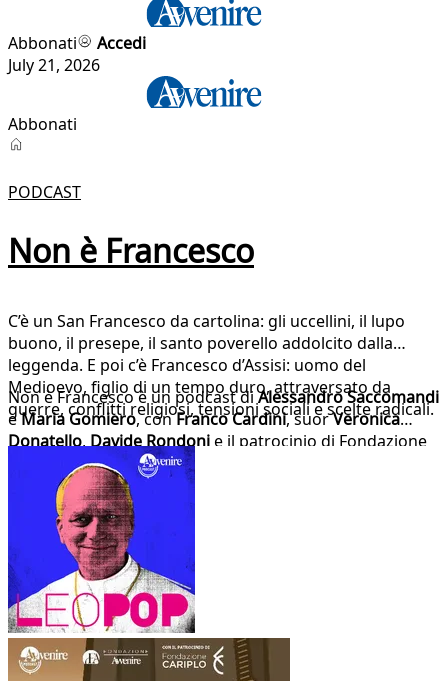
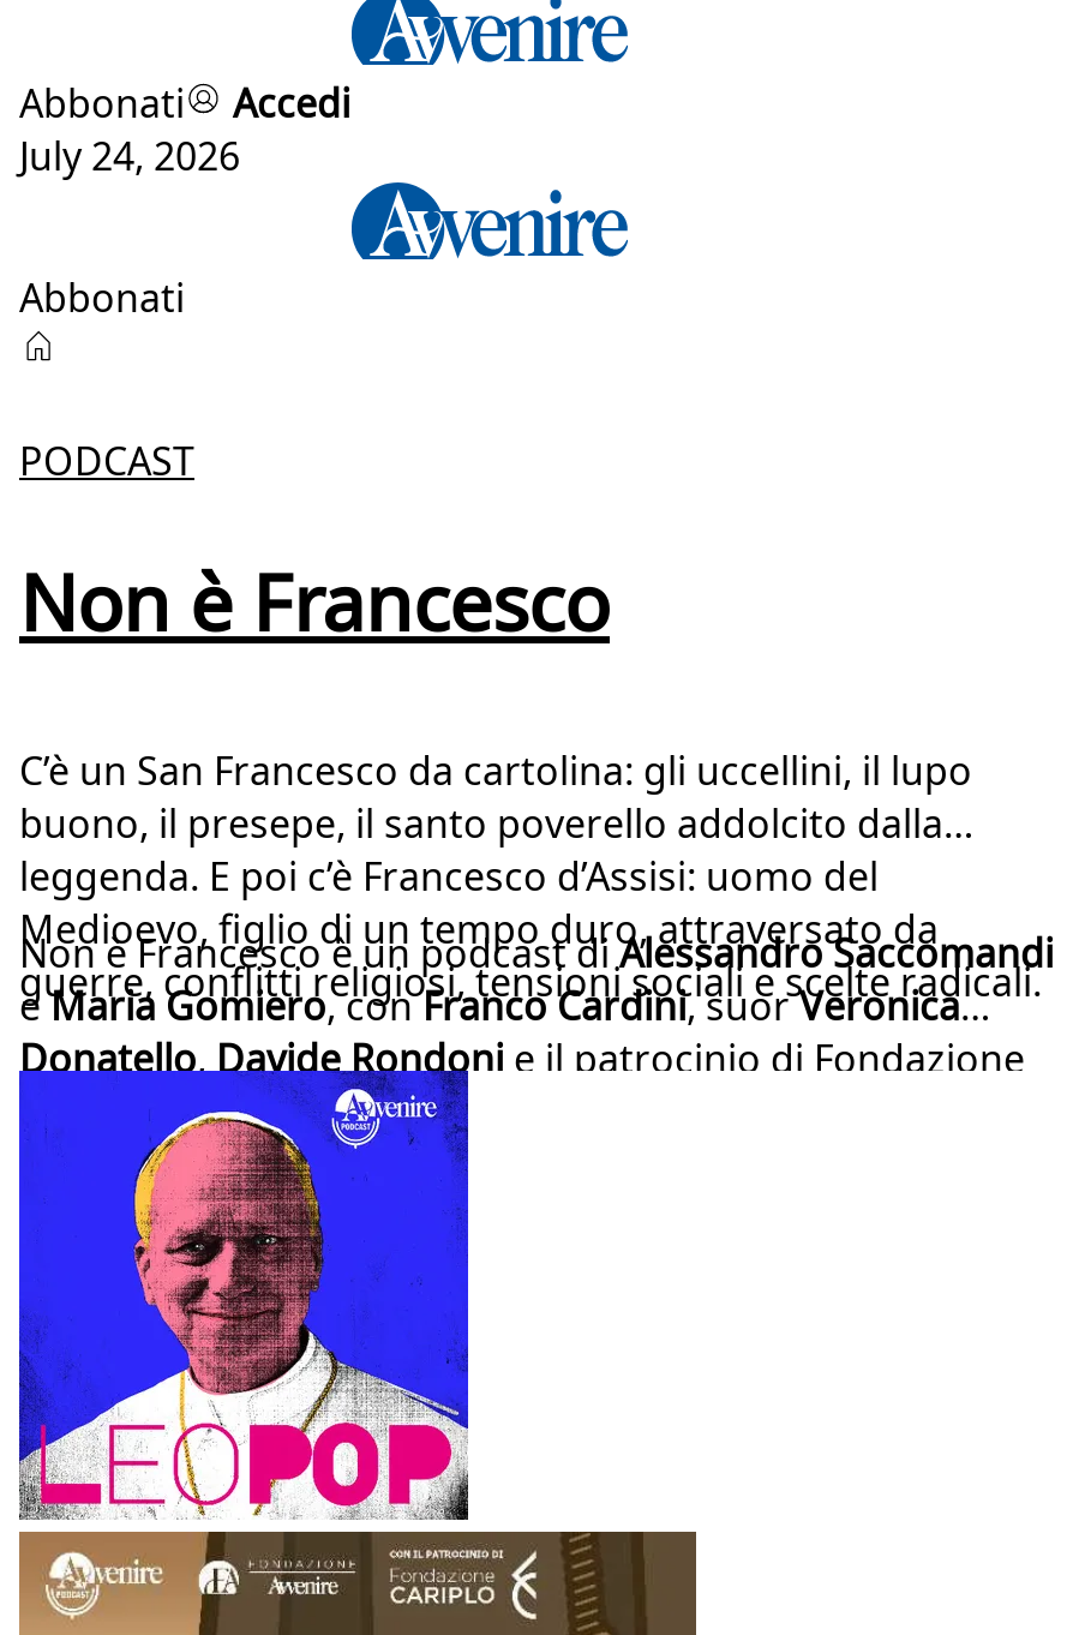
[8,54,100,76] July 21, 2026 -> [19,130,240,182] July 24, 2026

